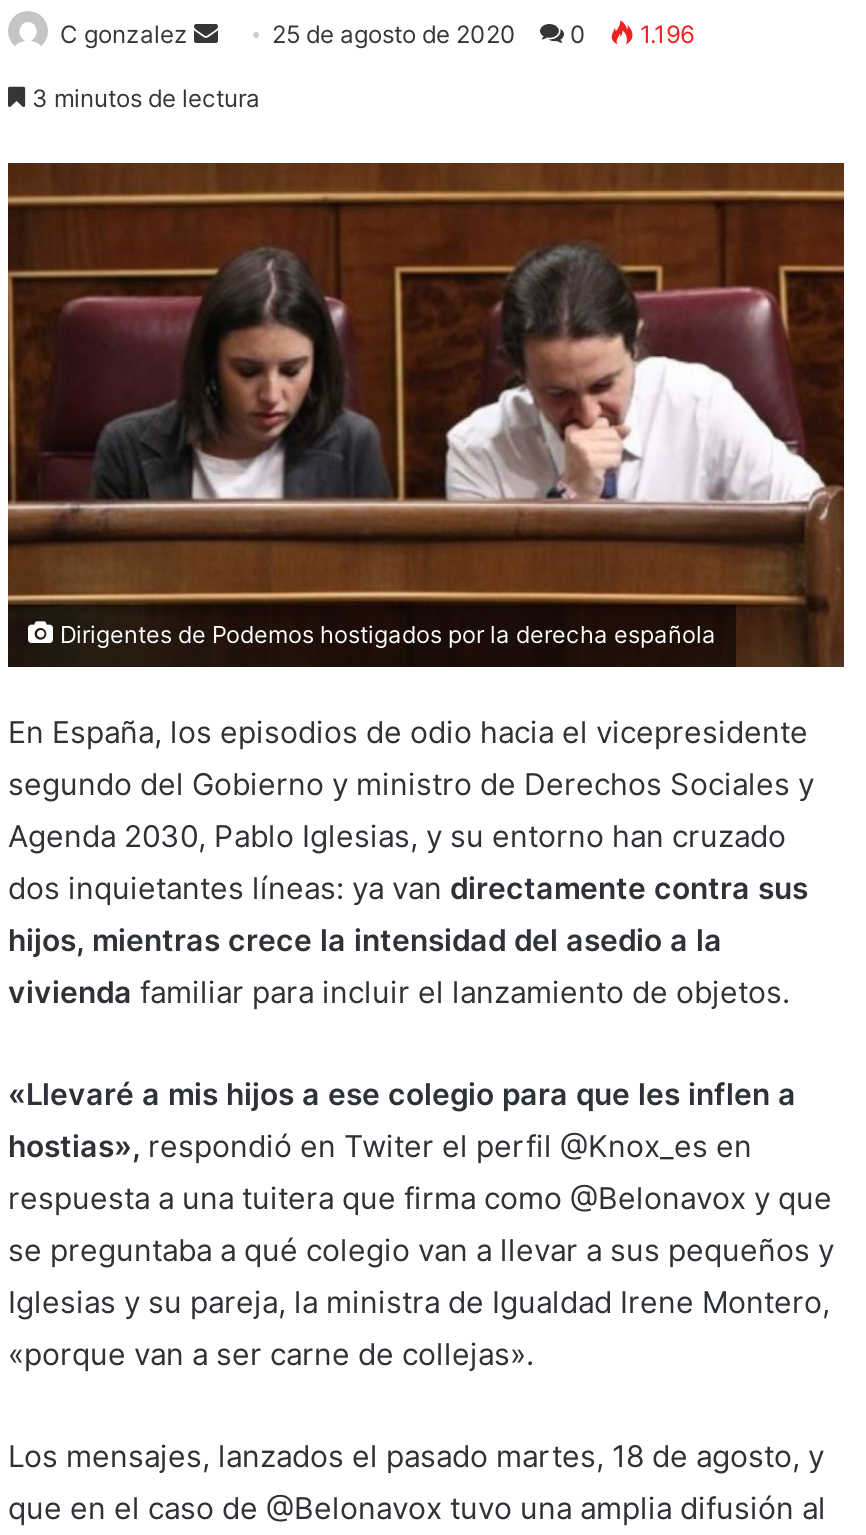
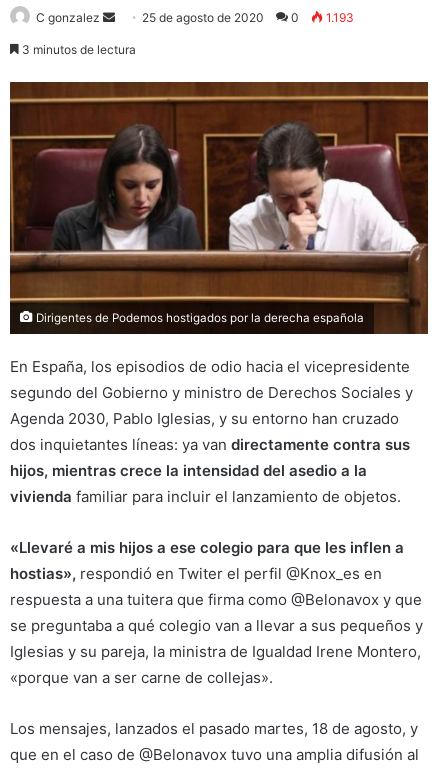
[634,19,694,49] 1.196 -> [323,10,354,25] 1.193

